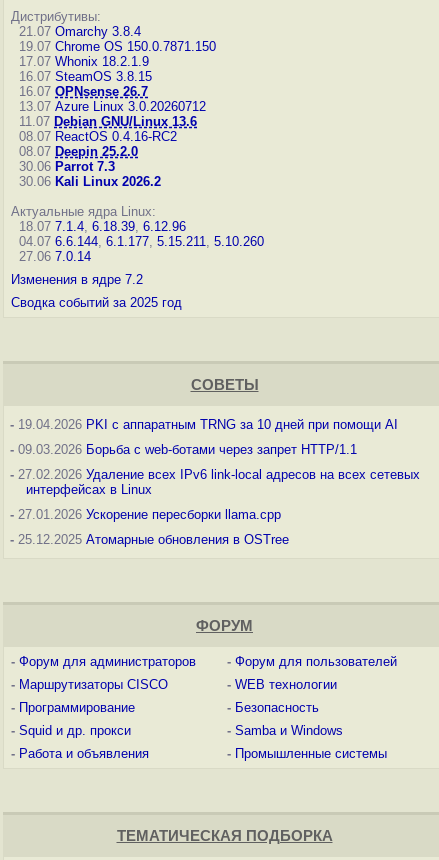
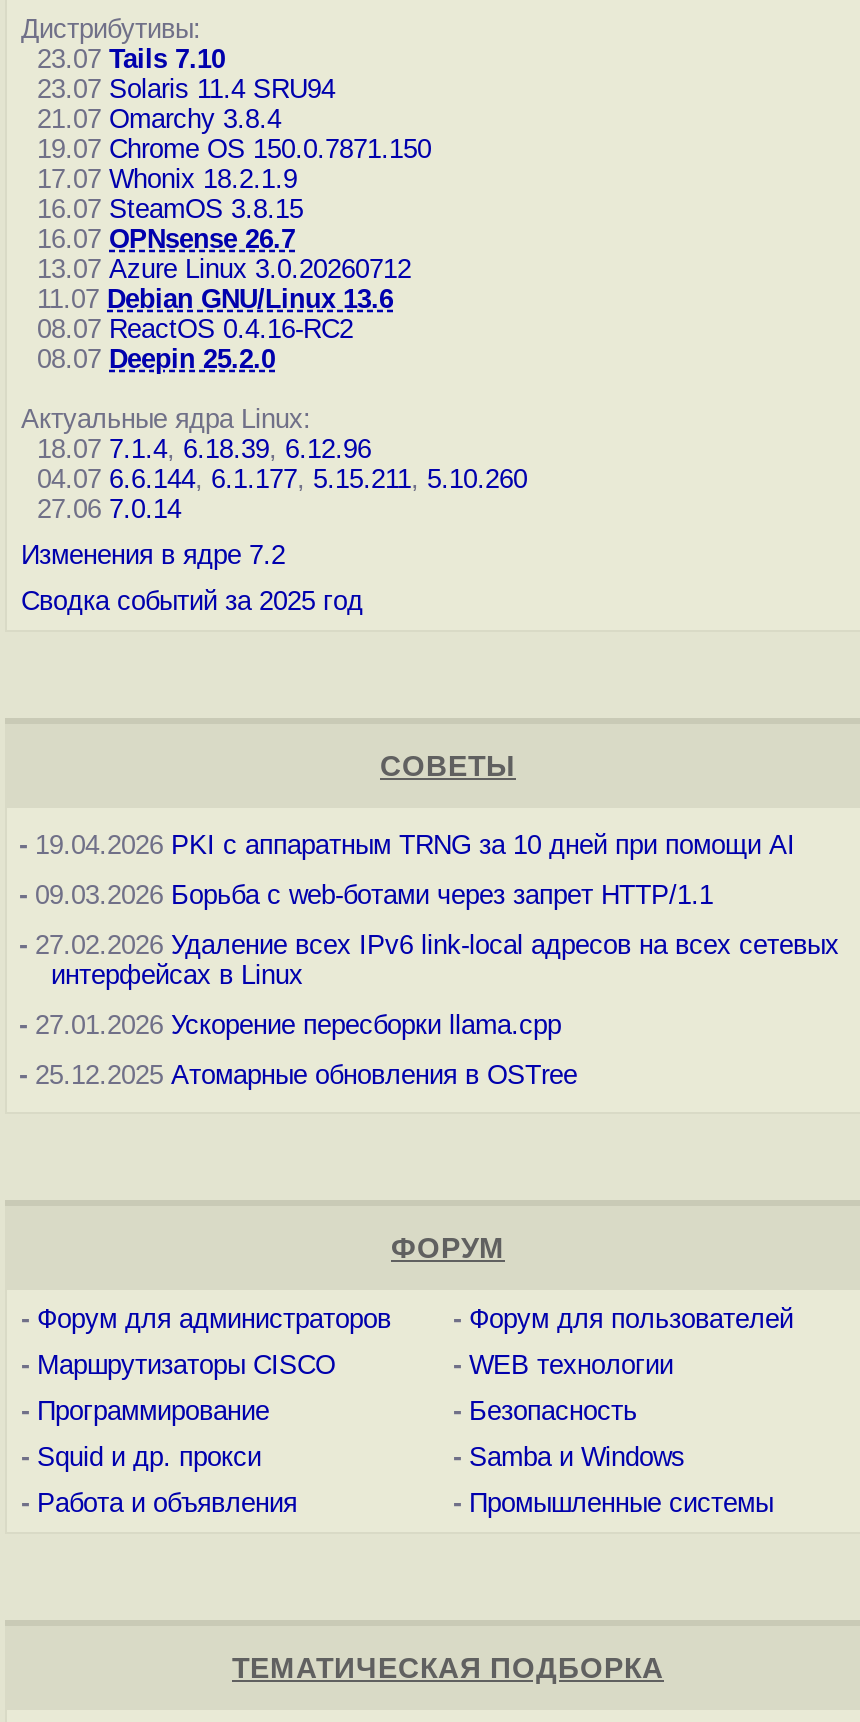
none -> [21,44,335,104] 23.07 Tails 7.10 | 23.07 Solaris 11.4 SRU94
moved [11,24,216,159] -> [21,104,431,374]: 21.07 Omarchy 3.8.4 | 19.07 Chrome OS 150.0.7871.150 | 17.07 Whonix 18.2.1.9 | ... | 08.07 ReactOS 0.4.16-RC2 | 08.07 Deepin 25.2.0
[11,159,161,189] 30.06 Parrot 7.3 | 30.06 Kali Linux 2026.2 -> none

